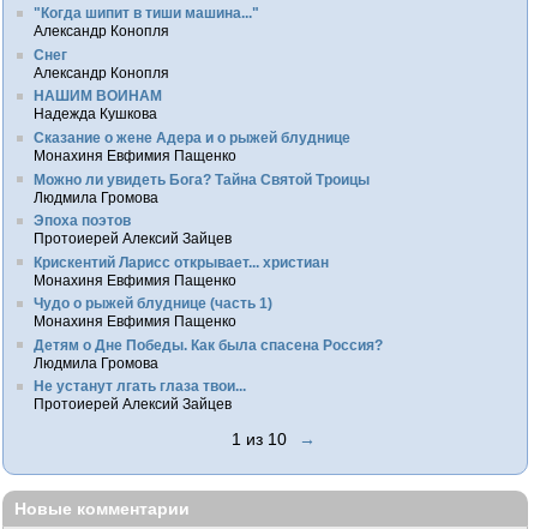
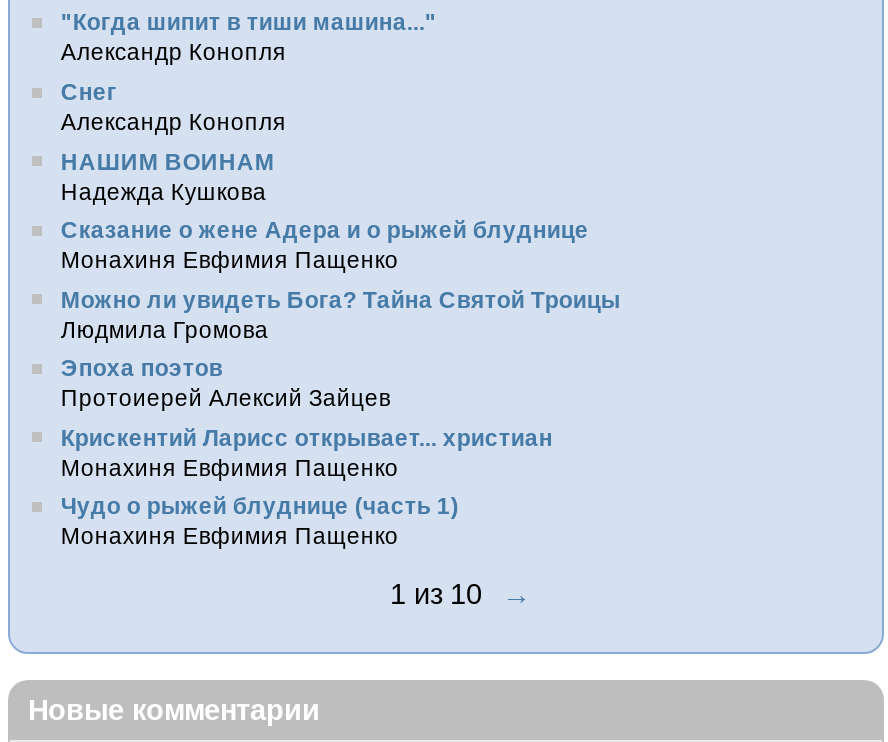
[34,337,383,412] Детям о Дне Победы. Как была спасена Россия? | Людмила Громова | Не устанут лгать глаза твои... | Протоиерей Алексий Зайцев -> none

